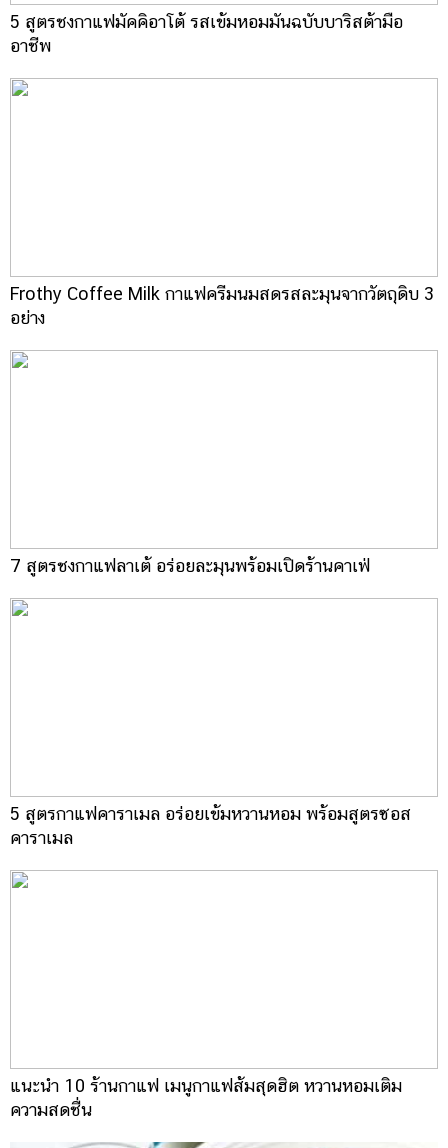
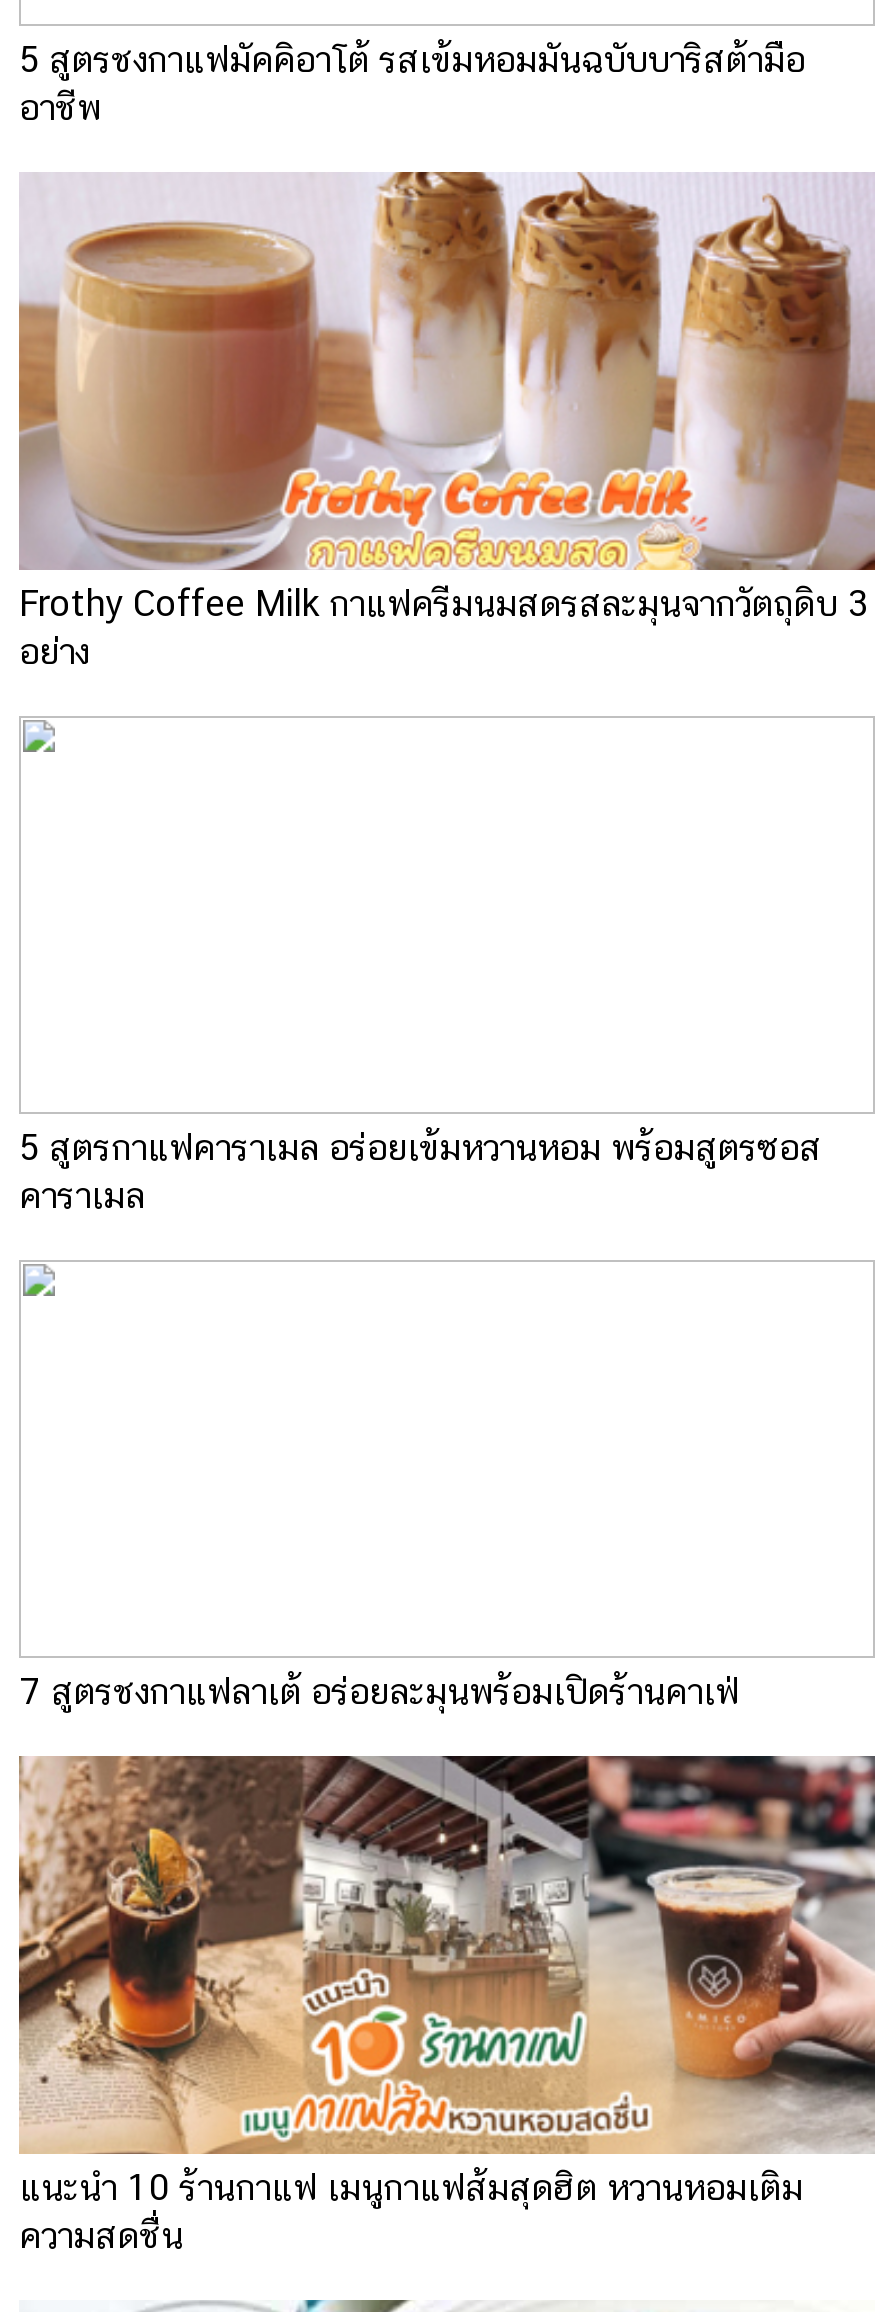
none -> [17,170,877,572] [image]
moved [10,555,370,576] -> [19,1669,739,1711]: 7 สูตรชงกาแฟลาเต้ อร่อยละมุนพร้อมเปิดร้านคาเฟ่
moved [10,803,411,848] -> [19,1125,821,1215]: 5 สูตรกาแฟคาราเมล อร่อยเข้มหวานหอม พร้อมสูตรซอส | คาราเมล
none -> [17,1754,877,2154] [image]

